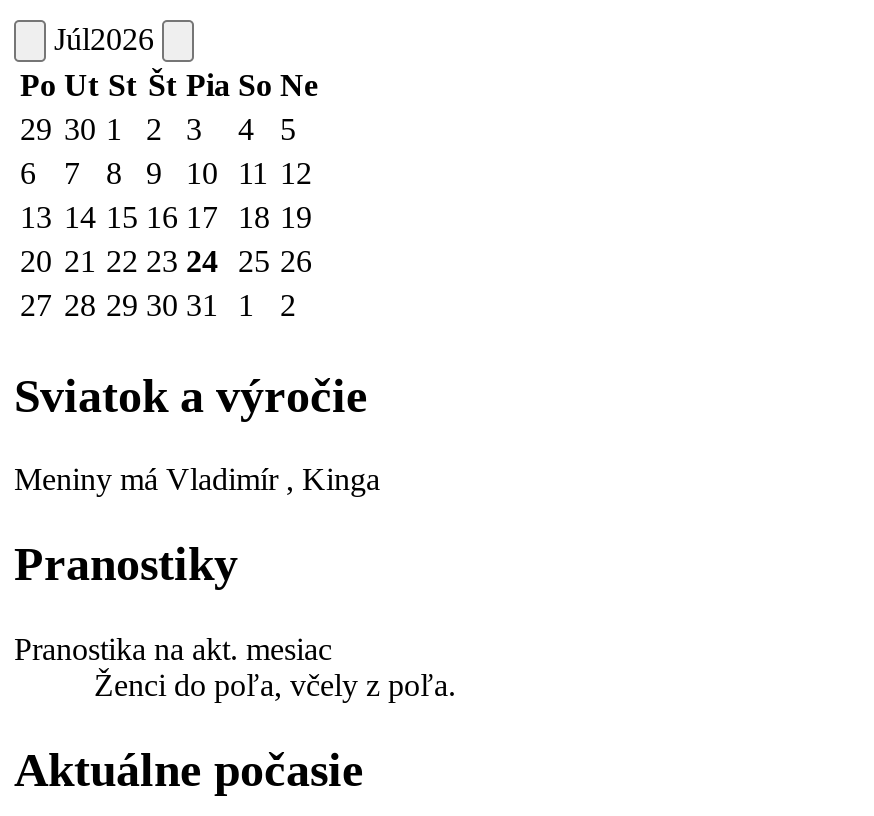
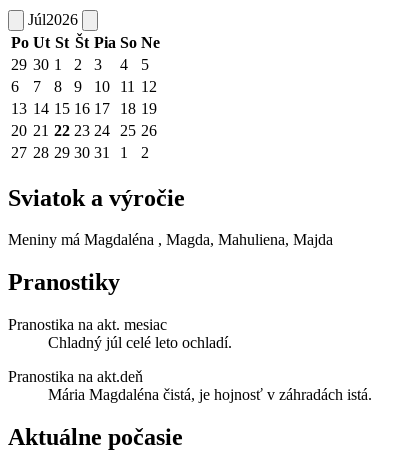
[14,463,380,497] Meniny má Vladimír , Kinga -> [8,231,333,248] Meniny má Magdaléna , Magda, Mahuliena, Majda
[94,668,456,702] Ženci do poľa, včely z poľa. -> [8,334,372,403] Chladný júl celé leto ochladí. | Pranostika na akt.deň | Mária Magdaléna čistá, je hojnosť v záhradách istá.

